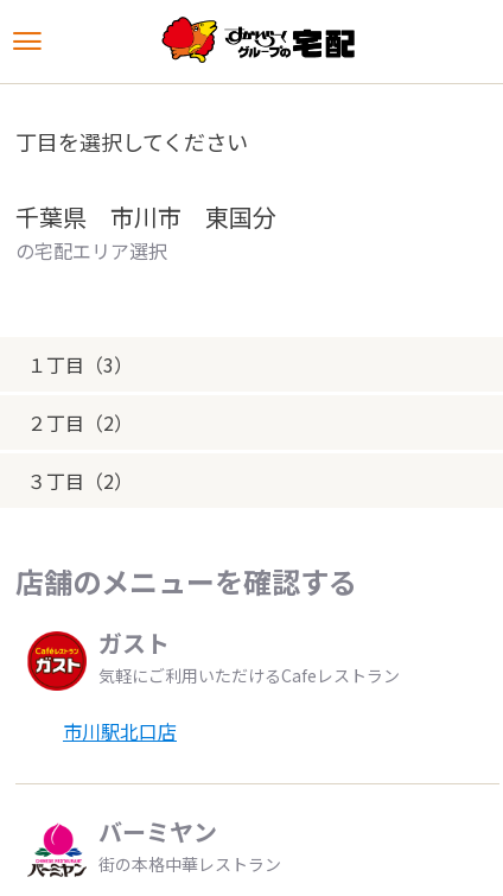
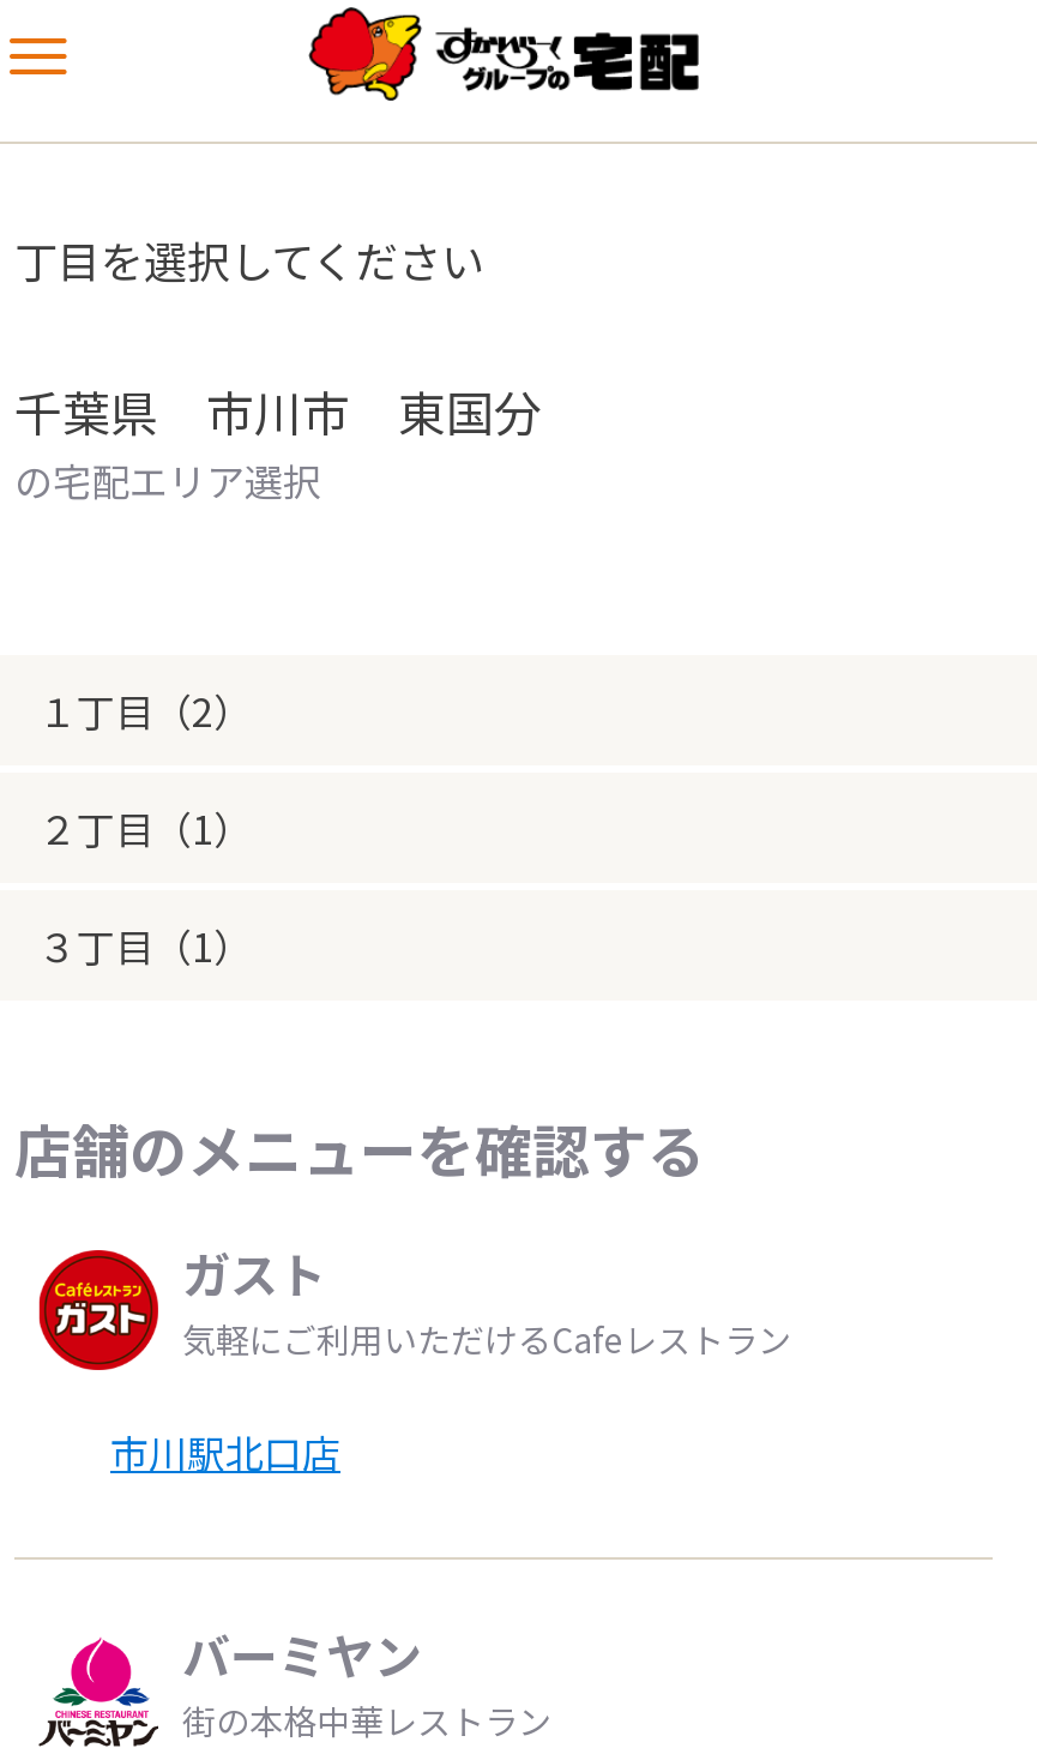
[27,350,133,379] １丁目（3） -> [38,681,252,739] １丁目（2）
[27,408,133,437] ２丁目（2） -> [38,799,252,857] ２丁目（1）
[27,466,133,495] ３丁目（2） -> [38,917,252,974] ３丁目（1）

